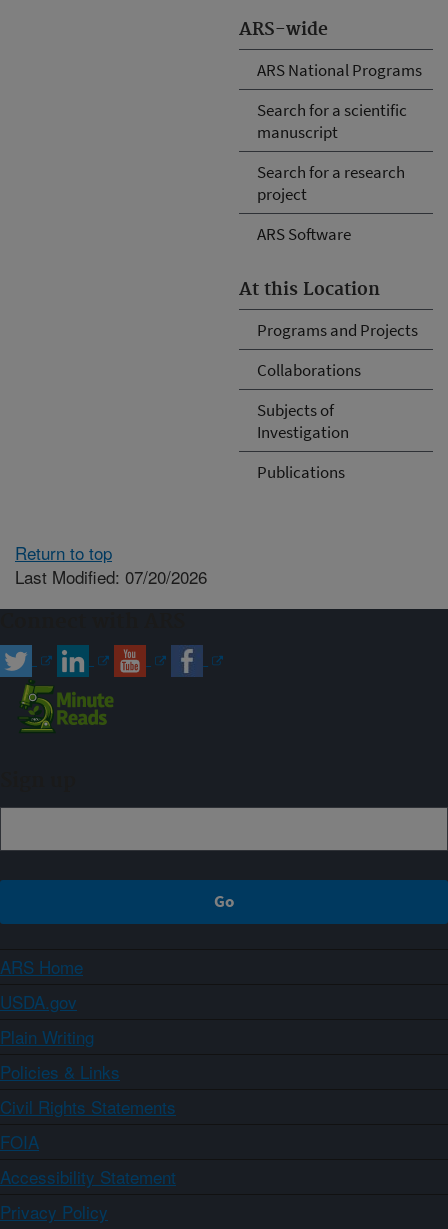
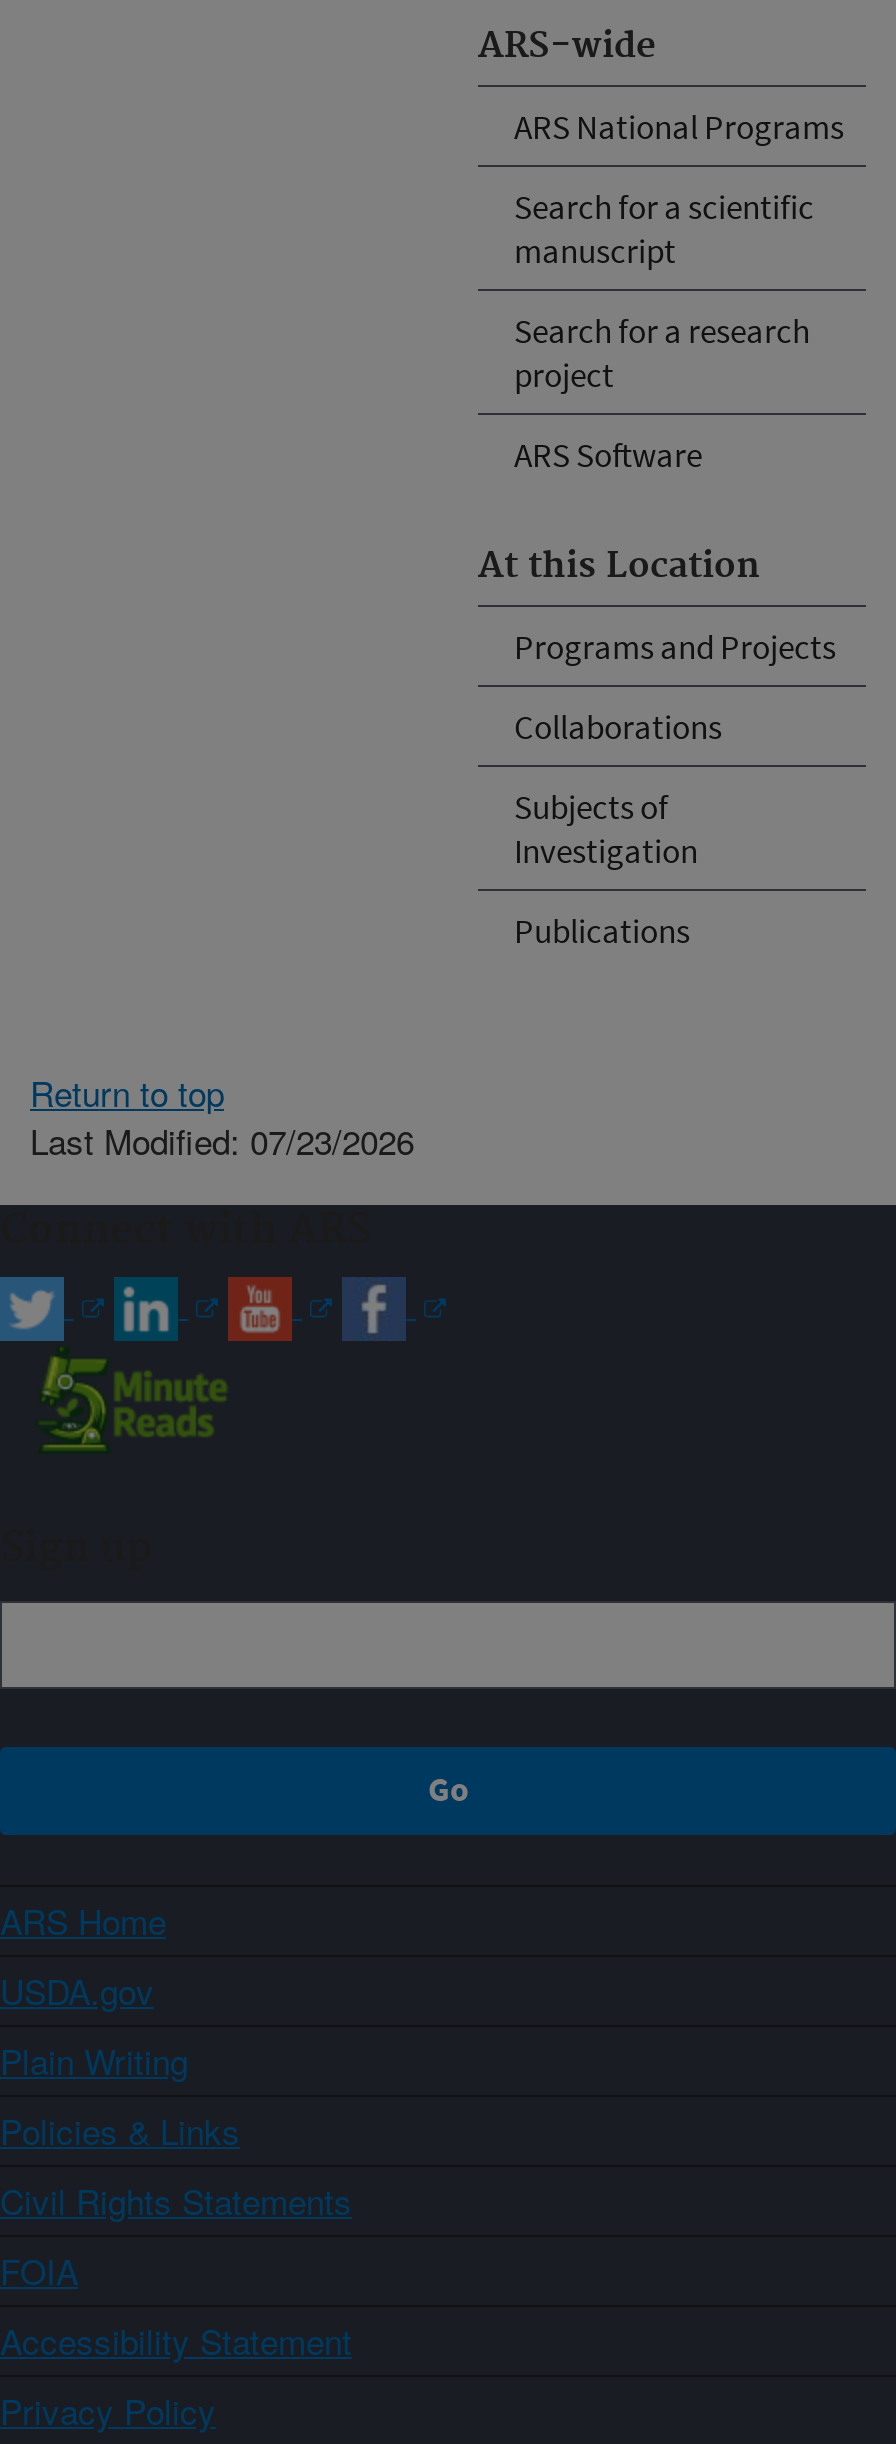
[15,564,207,589] Last Modified: 07/20/2026 -> [30,1115,414,1165] Last Modified: 07/23/2026

